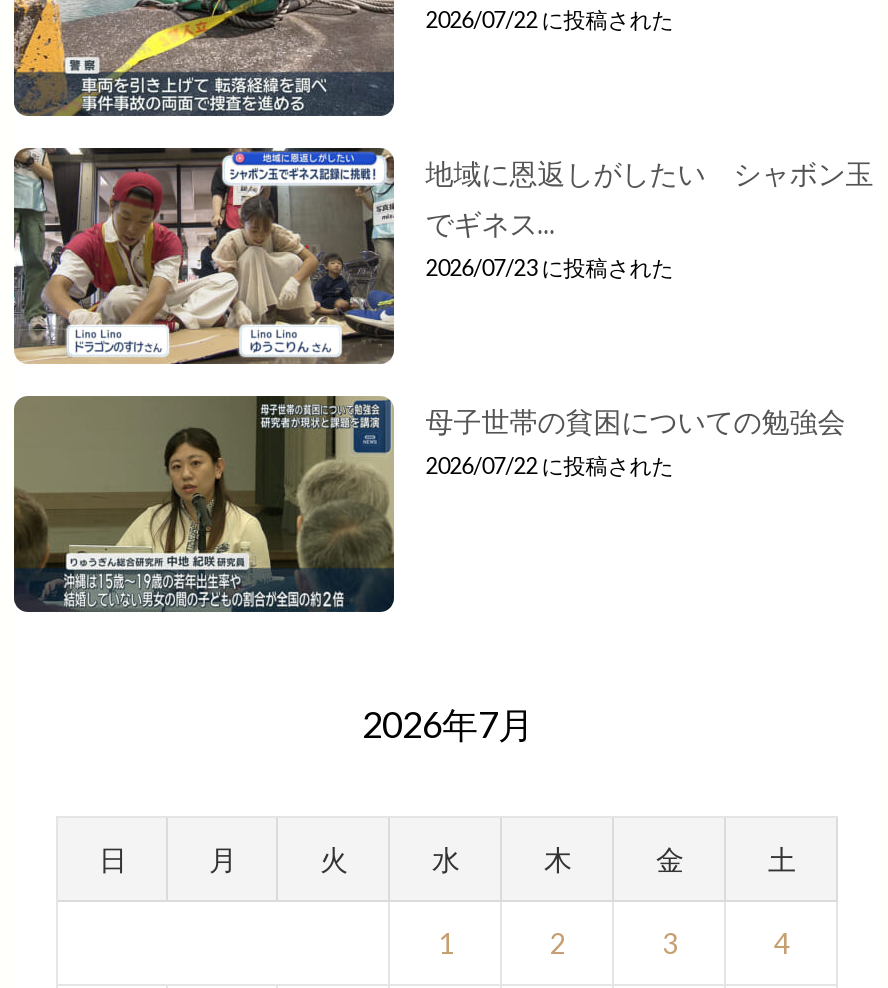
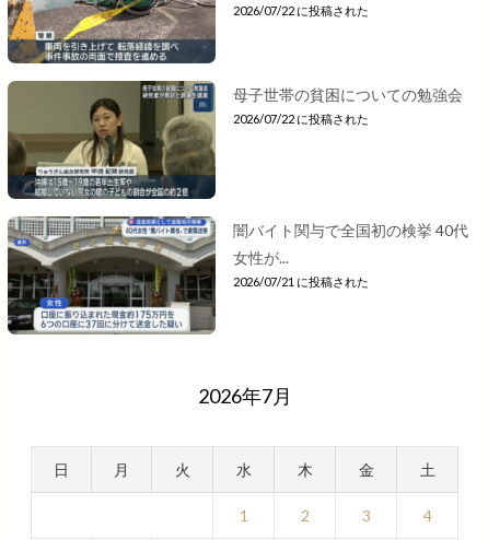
[14,146,873,364] [image] | 地域に恩返しがしたい シャボン玉 | でギネス... | 2026/07/23 に投稿された -> none
moved [12,394,845,614] -> [7,80,463,200]: [image] | 母子世帯の貧困についての勉強会 | 2026/07/22 に投稿された
none -> [8,216,468,334] [image] | 闇バイト関与で全国初の検挙 40代 | 女性が... | 2026/07/21 に投稿された

